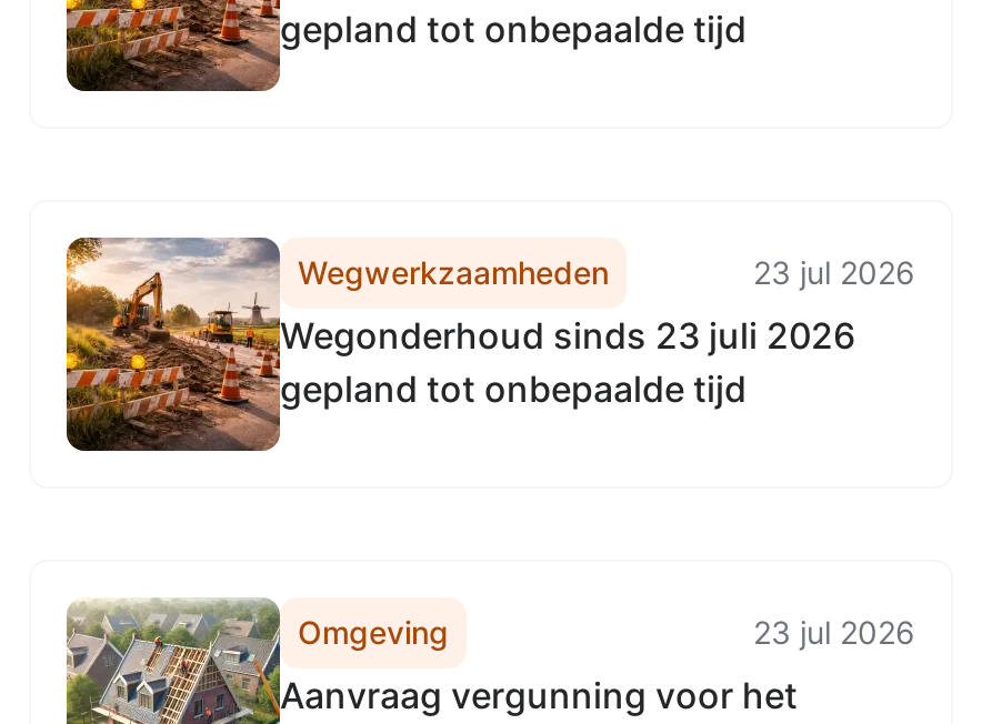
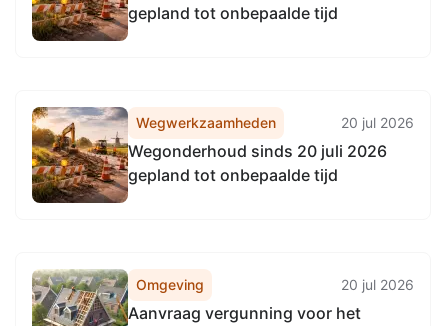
[753,253,915,291] 23 jul 2026 -> [341,114,414,131] 20 jul 2026
[280,313,855,358] Wegonderhoud sinds 23 juli 2026 -> [128,141,387,161] Wegonderhoud sinds 20 juli 2026
[753,613,915,651] 23 jul 2026 -> [341,276,414,293] 20 jul 2026

